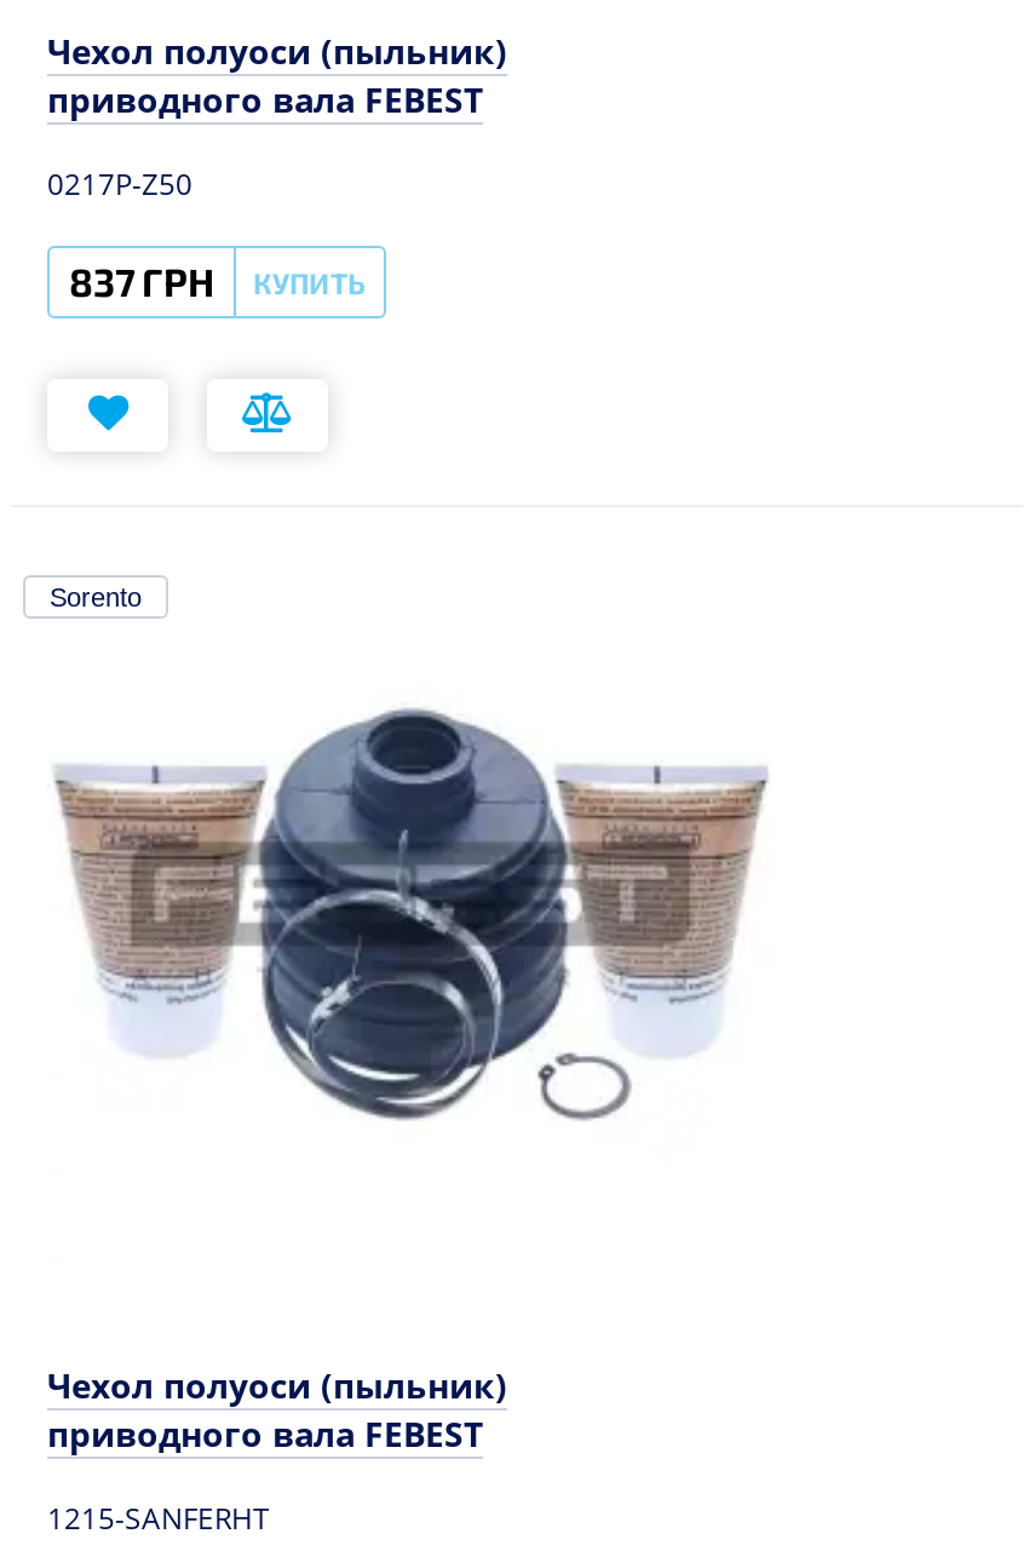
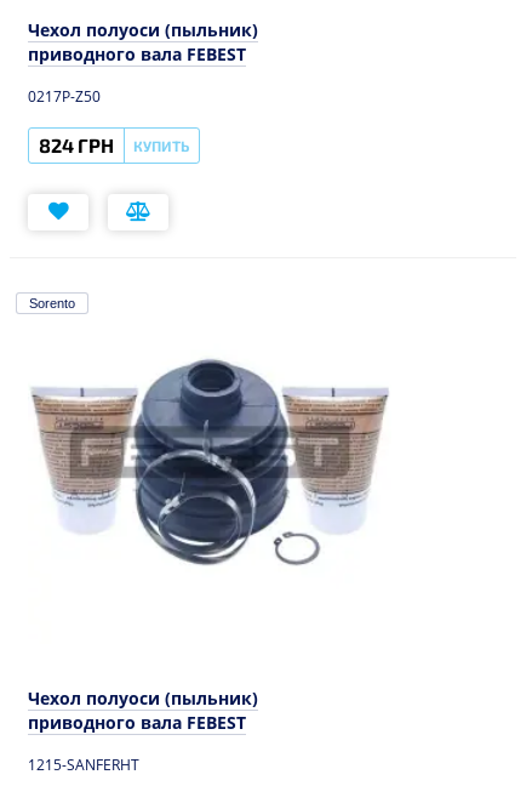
[69,257,364,303] 837 ГРН КУПИТЬ -> [39,133,189,156] 824 ГРН КУПИТЬ

